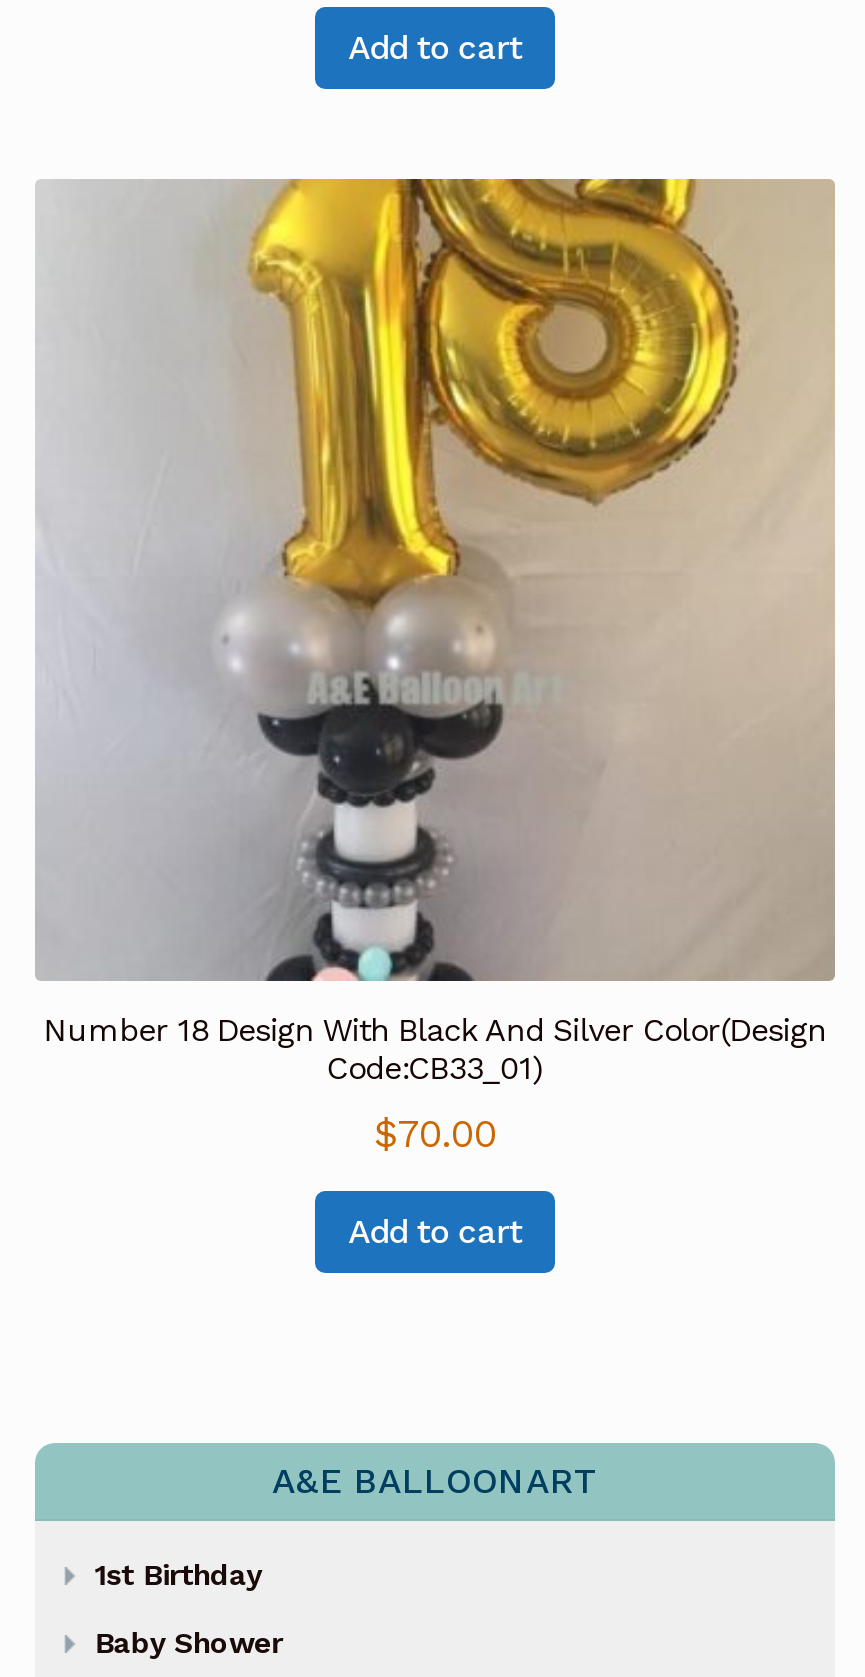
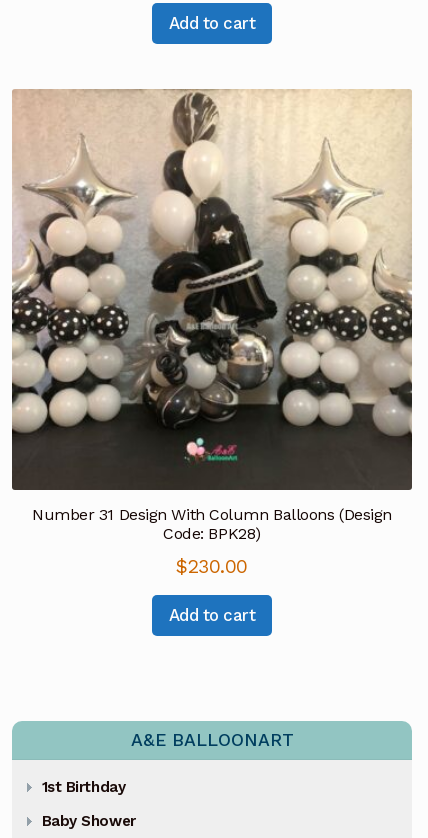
[35,177,835,1087] [image] | Number 18 Design With Black And Silver Color(Design | Code:CB33_01) -> [11,89,413,543] [image] | Number 31 Design With Column Balloons (Design | Code: BPK28)
[374,1112,496,1158] $70.00 -> [176,555,248,578] $230.00

